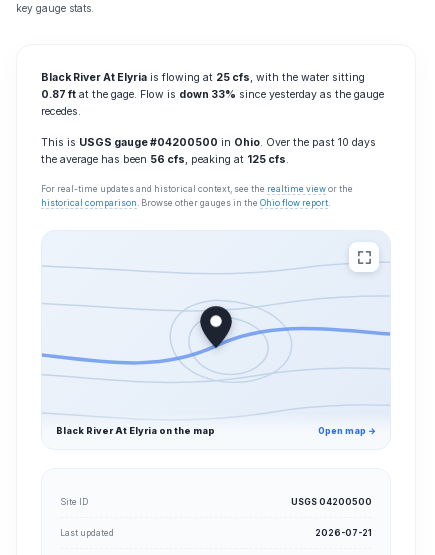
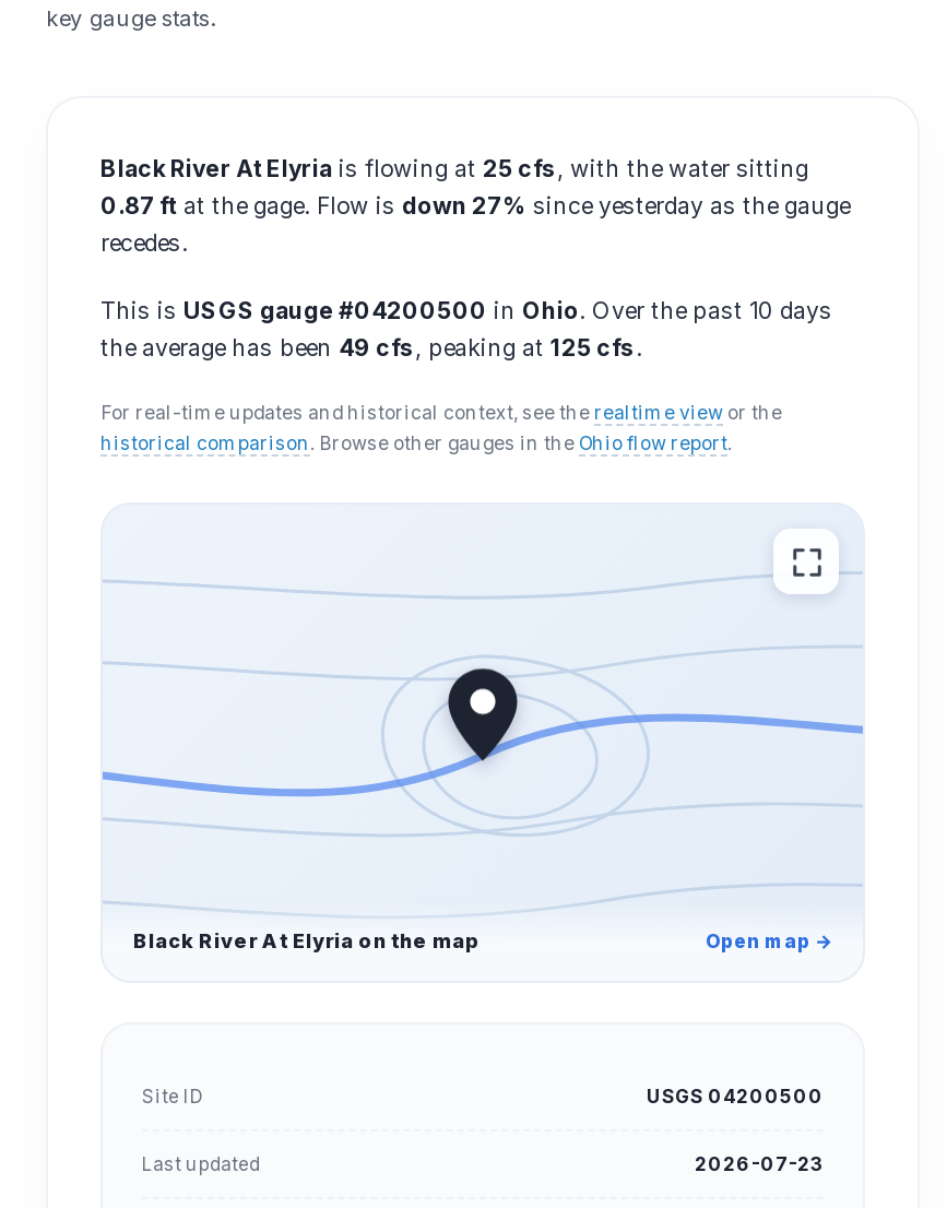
[41,88,384,101] 0.87 ft at the gage. Flow is down 33% since yesterday as the gauge -> [100,192,850,221] 0.87 ft at the gage. Flow is down 27% since yesterday as the gauge
[41,153,289,166] the average has been 56 cfs, peaking at 125 cfs. -> [100,334,642,363] the average has been 49 cfs, peaking at 125 cfs.
[315,528,372,538] 2026-07-21 -> [695,1153,824,1175] 2026-07-23

